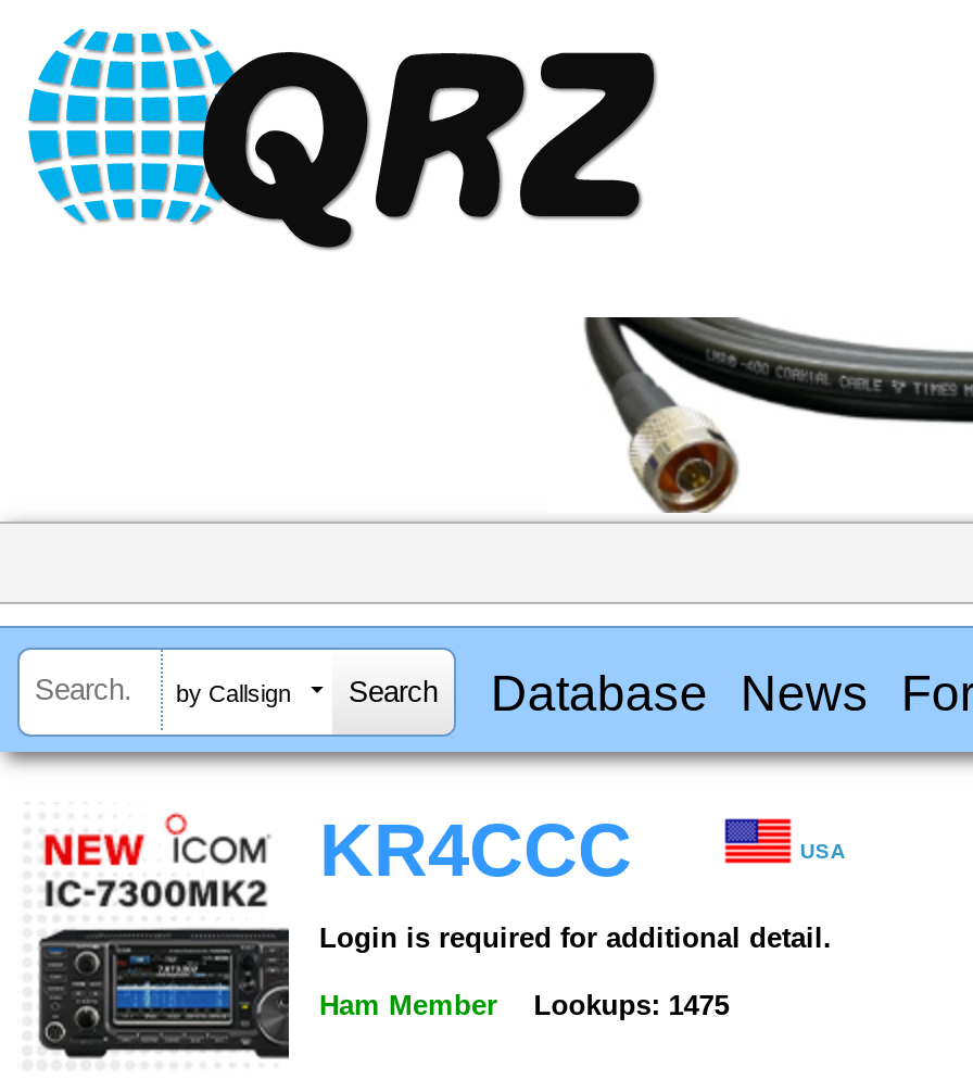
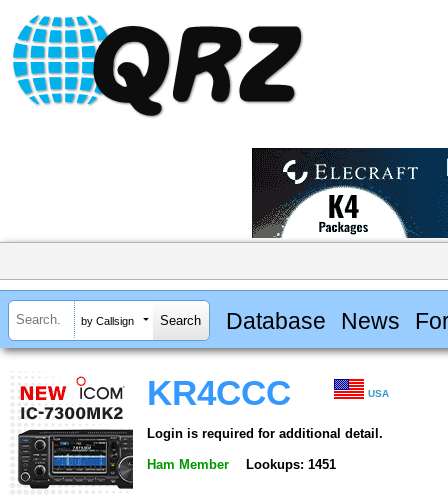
[547,317,966,515] [image] -> [251,147,445,239] [image]
[319,989,729,1022] Ham Member Lookups: 1475 -> [147,457,336,472] Ham Member Lookups: 1451

